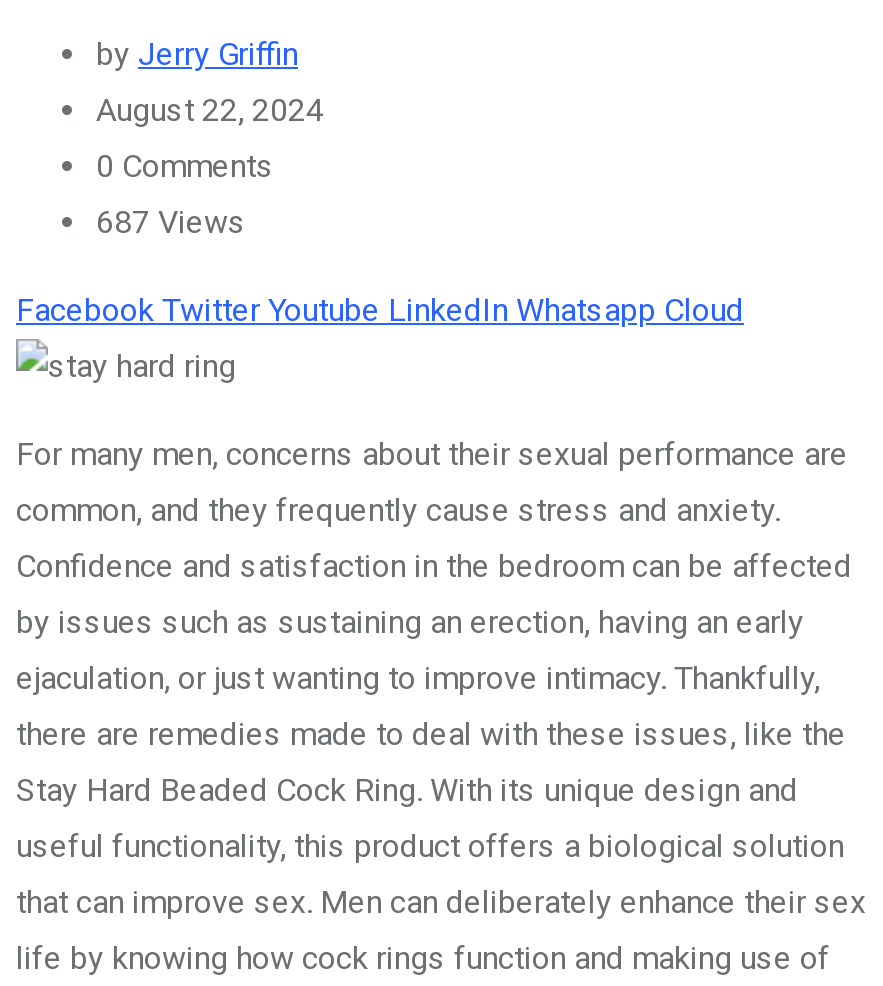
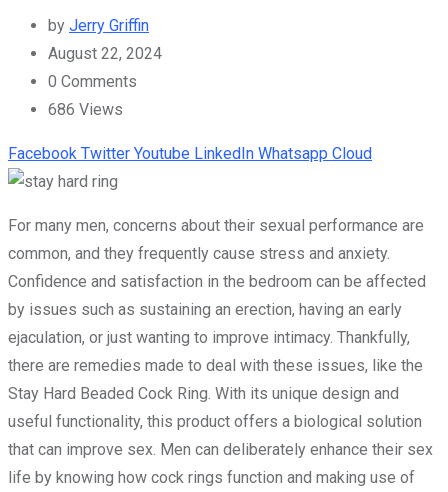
[96,203,246,241] 687 Views -> [48,100,123,119] 686 Views

